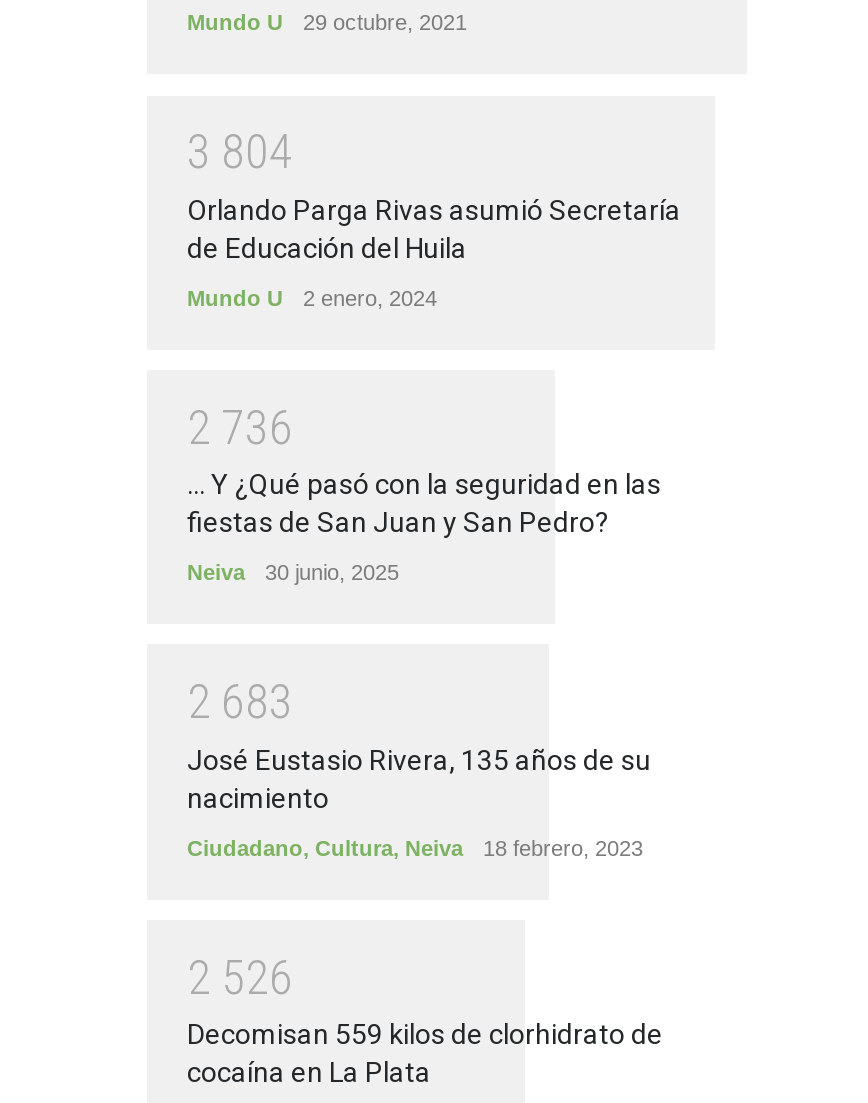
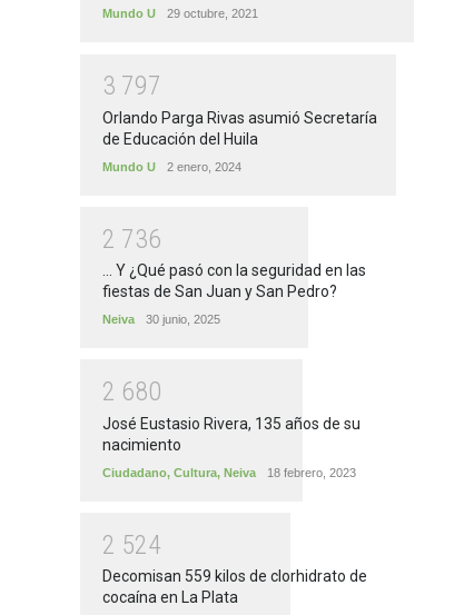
[187,125,293,181] 3 804 -> [102,70,161,102] 3 797
[187,675,293,731] 2 683 -> [102,376,161,407] 2 680
[187,950,293,1006] 2 526 -> [102,529,161,560] 2 524

